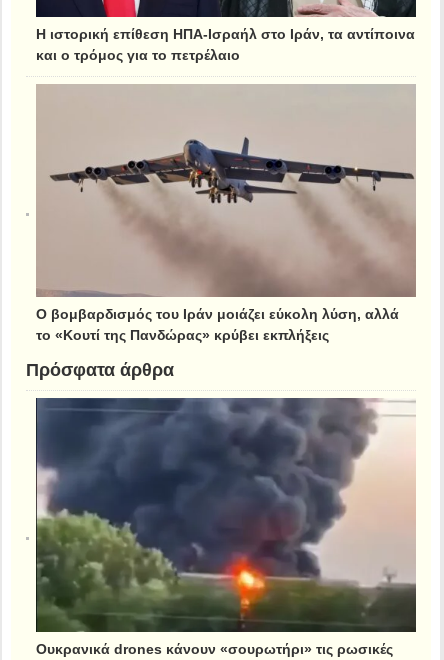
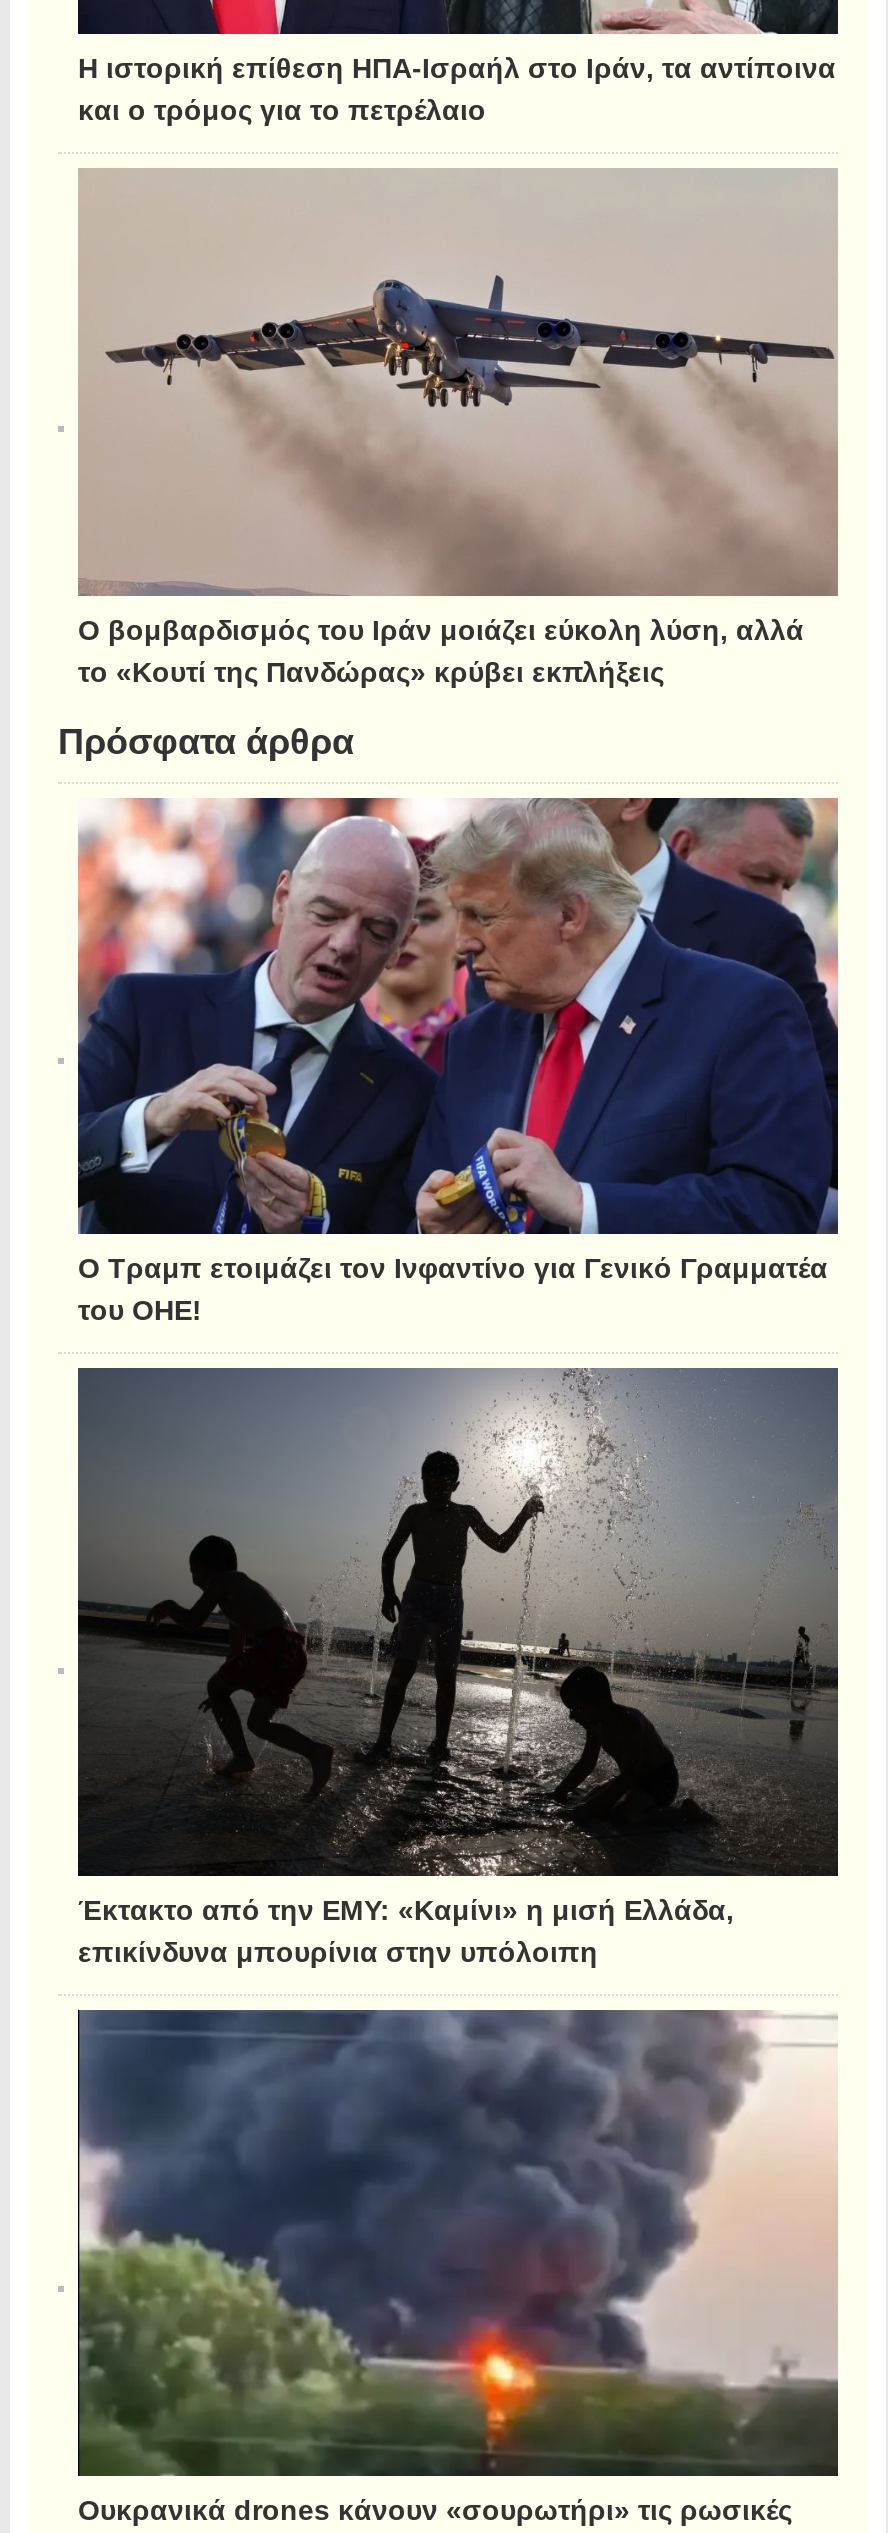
none -> [58,796,838,1323] [image] | Ο Τραμπ ετοιμάζει τον Ινφαντίνο για Γενικό Γραμματέα | του ΟΗΕ!
none -> [58,1366,840,1963] [image] | Έκτακτο από την ΕΜΥ: «Καμίνι» η μισή Ελλάδα, | επικίνδυνα μπουρίνια στην υπόλοιπη

